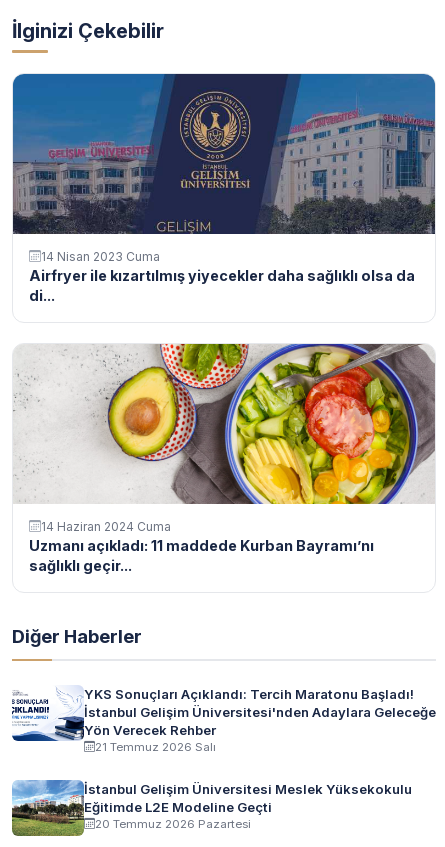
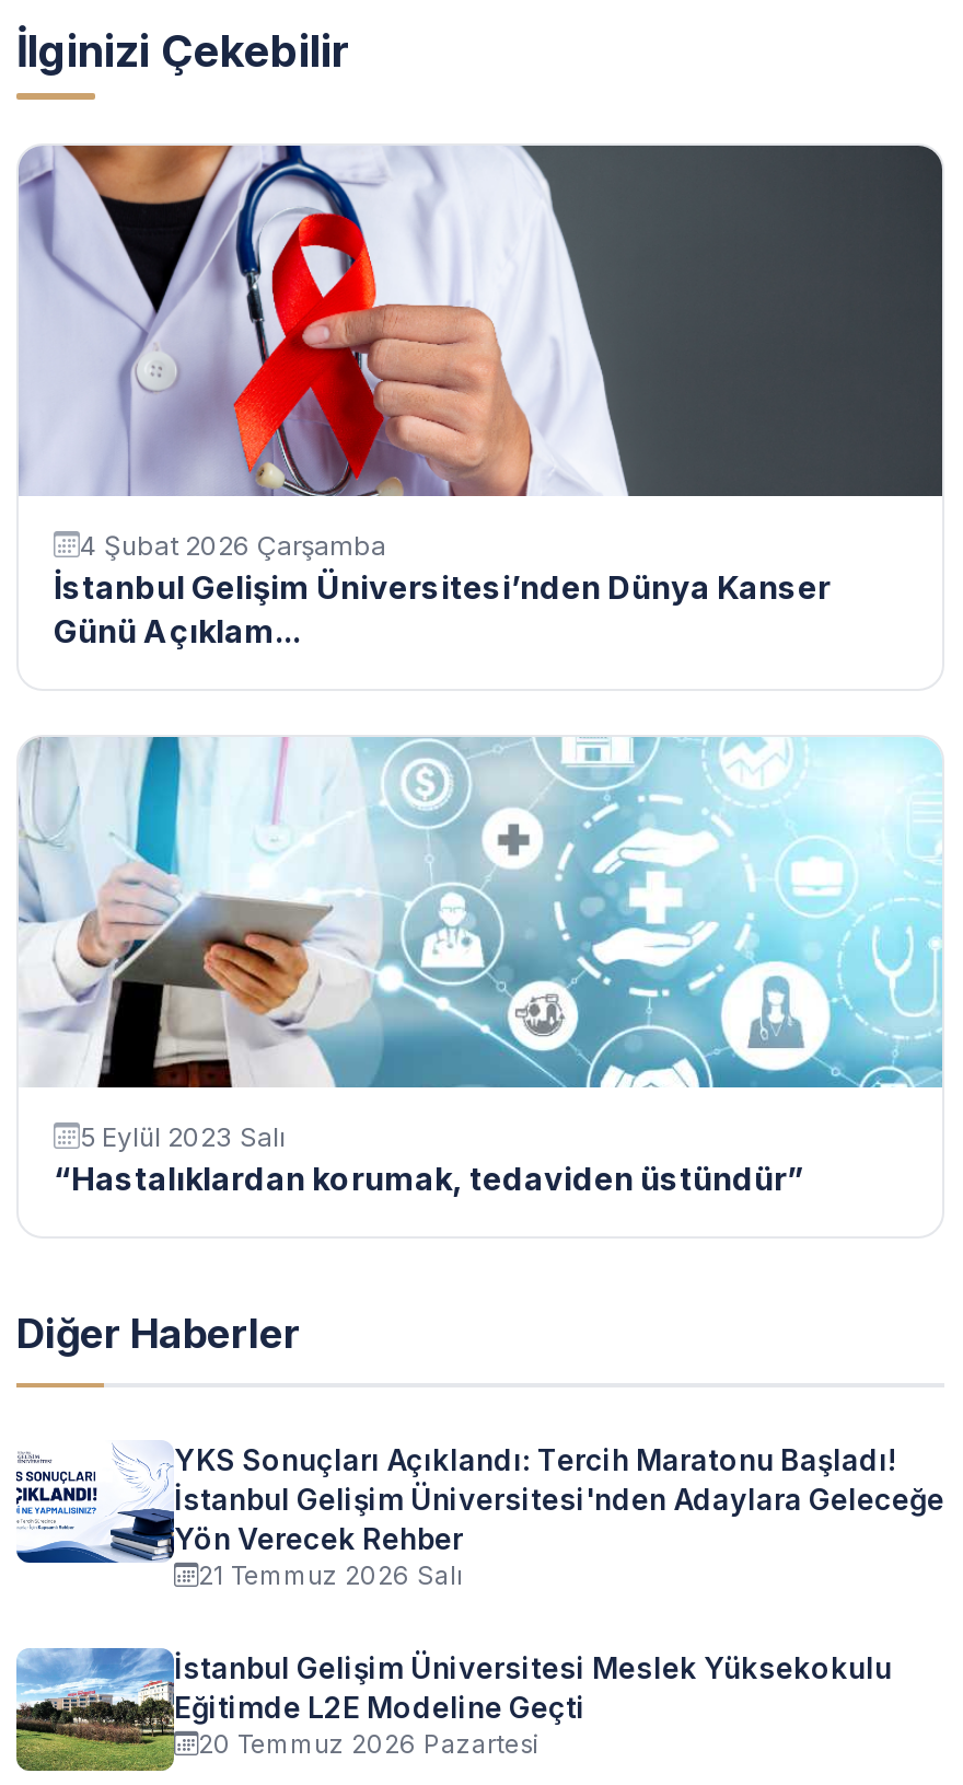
[12,73,436,303] [image] | 14 Nisan 2023 Cuma | Airfryer ile kızartılmış yiyecekler daha sağlıklı olsa da | di... -> [19,143,942,648] [image] | 4 Şubat 2026 Çarşamba | İstanbul Gelişim Üniversitesi’nden Dünya Kanser | Günü Açıklam...
[14,343,436,573] [image] | 14 Haziran 2024 Cuma | Uzmanı açıkladı: 11 maddede Kurban Bayramı’nı | sağlıklı geçir... -> [19,735,942,1196] [image] | 5 Eylül 2023 Salı | “Hastalıklardan korumak, tedaviden üstündür”

